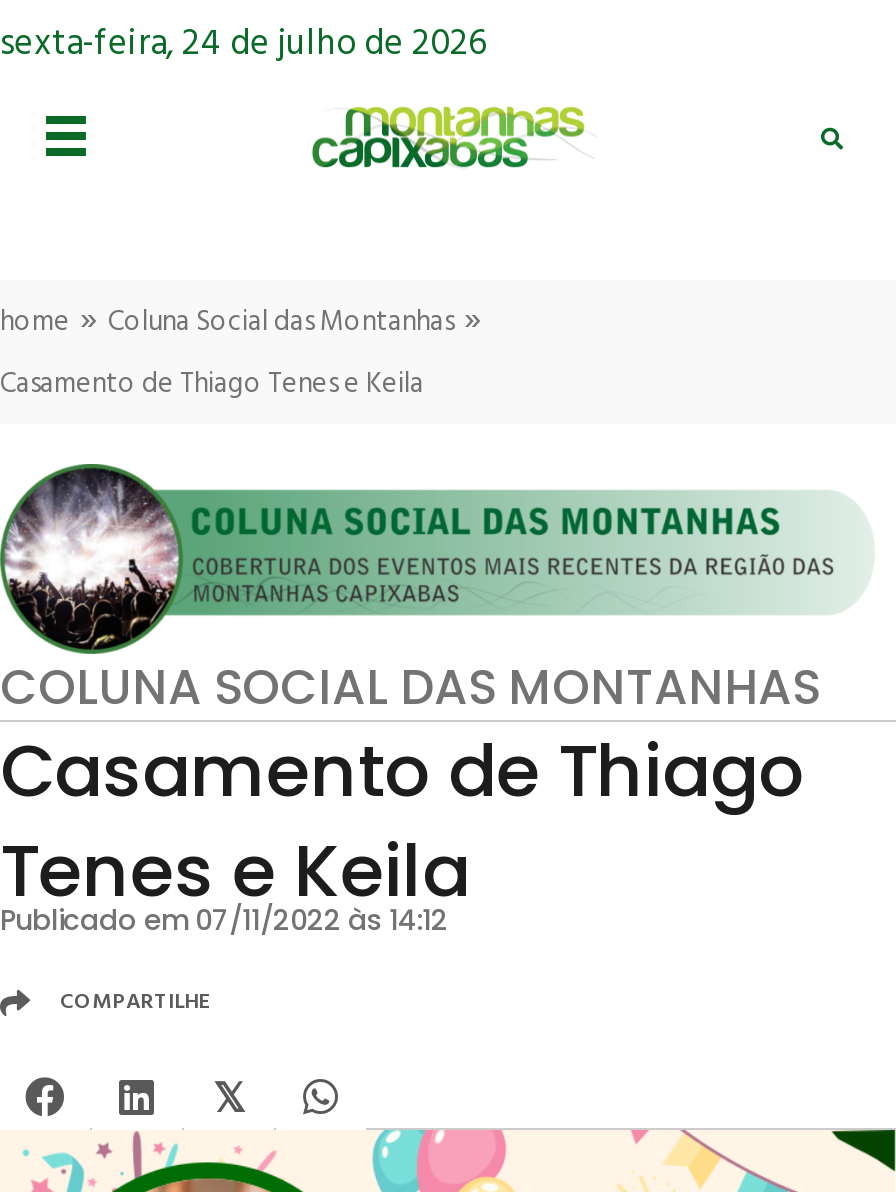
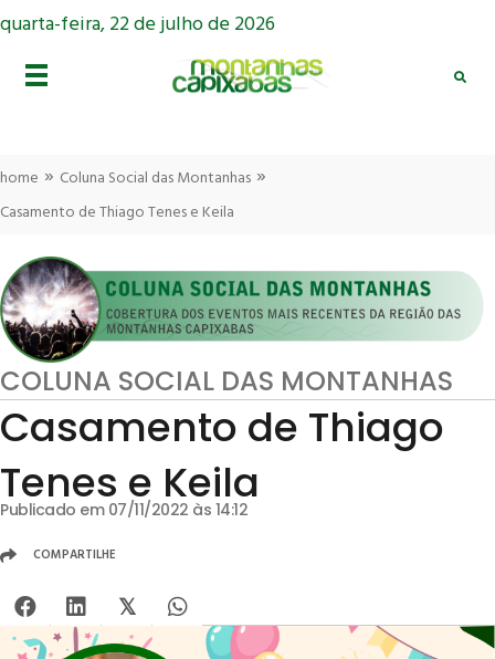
[0,16,486,74] sexta-feira, 24 de julho de 2026 -> [0,9,275,41] quarta-feira, 22 de julho de 2026

